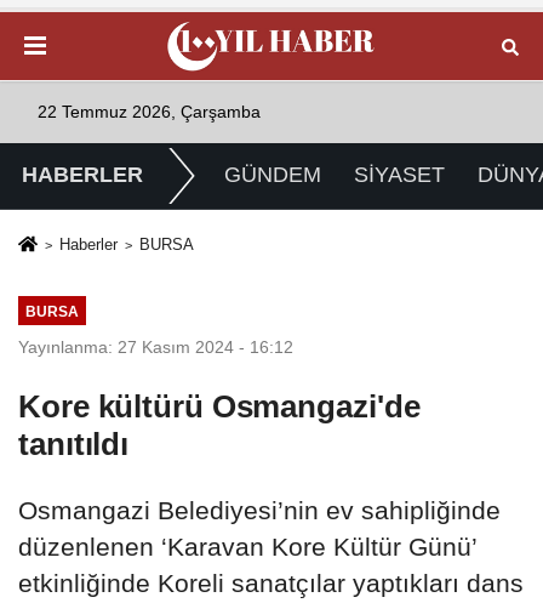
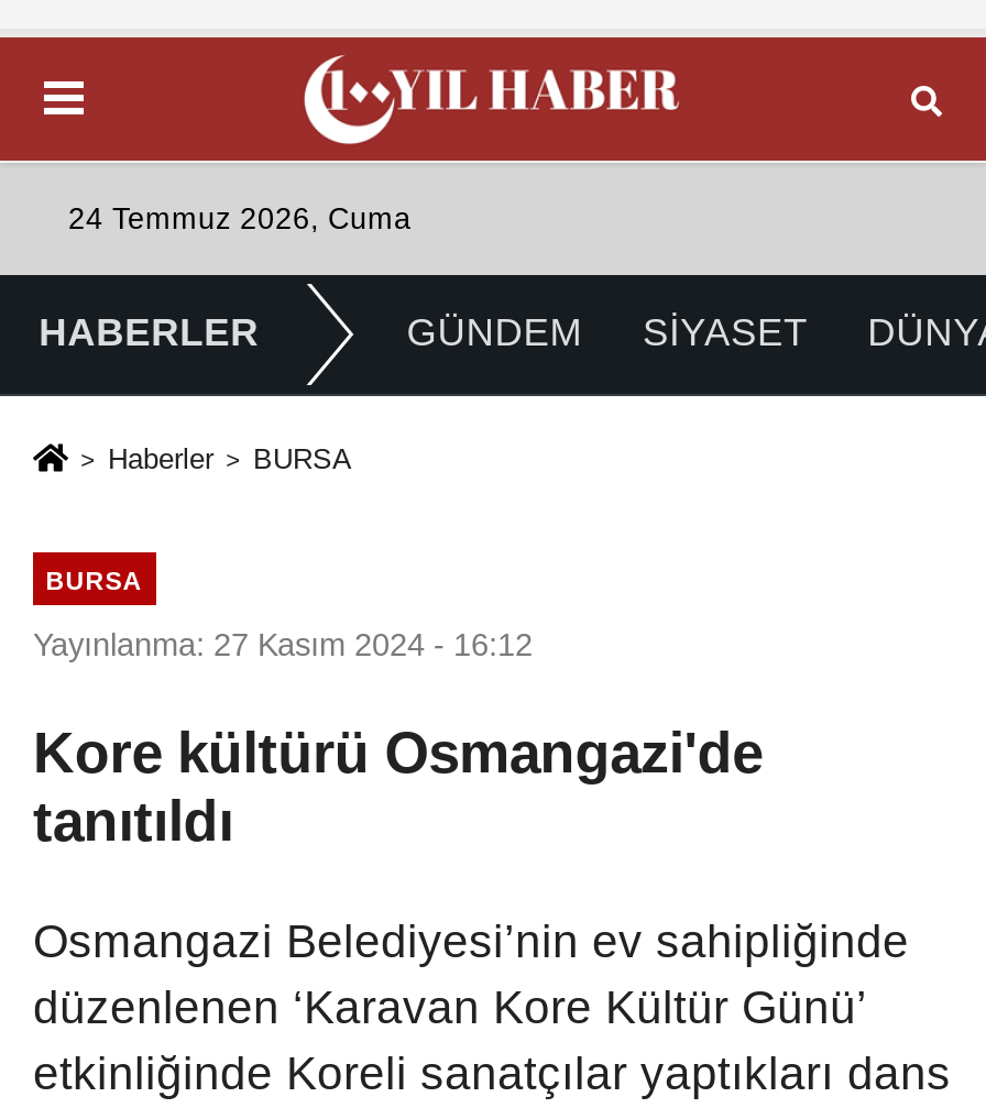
[38,103,261,121] 22 Temmuz 2026, Çarşamba -> [68,202,412,235] 24 Temmuz 2026, Cuma

